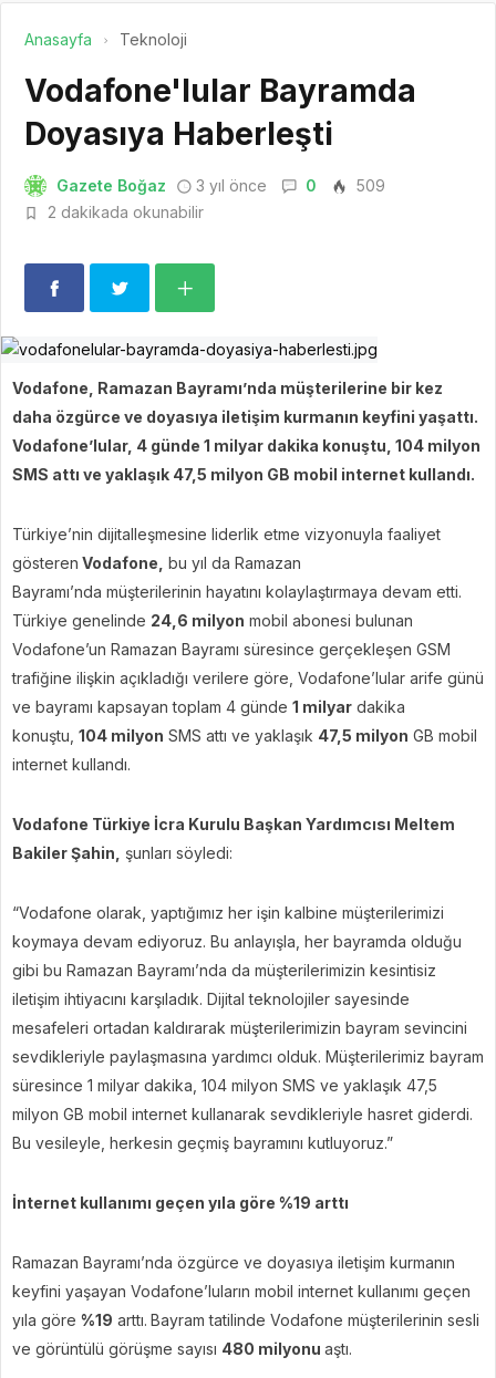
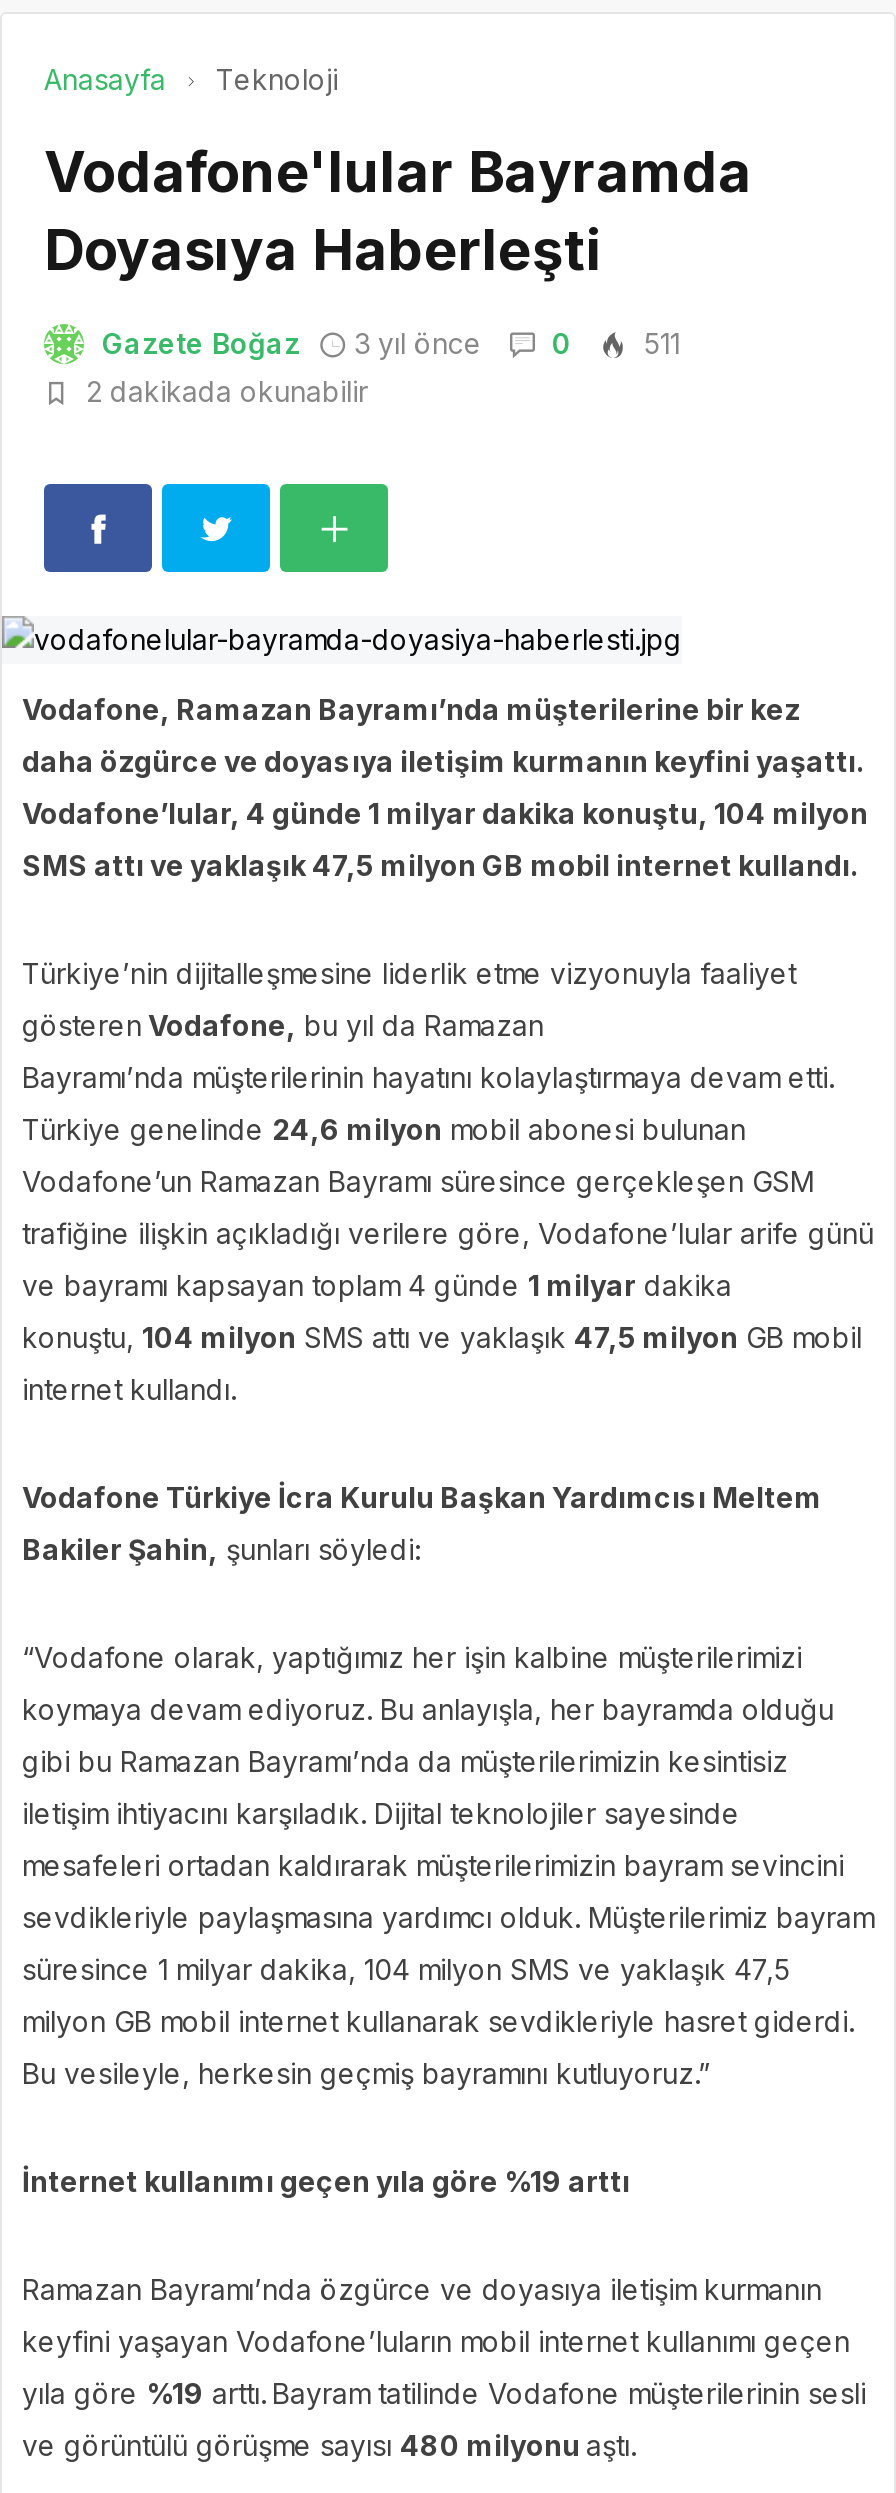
[306,176,385,195] 0 509 -> [552,326,680,360] 0 511

